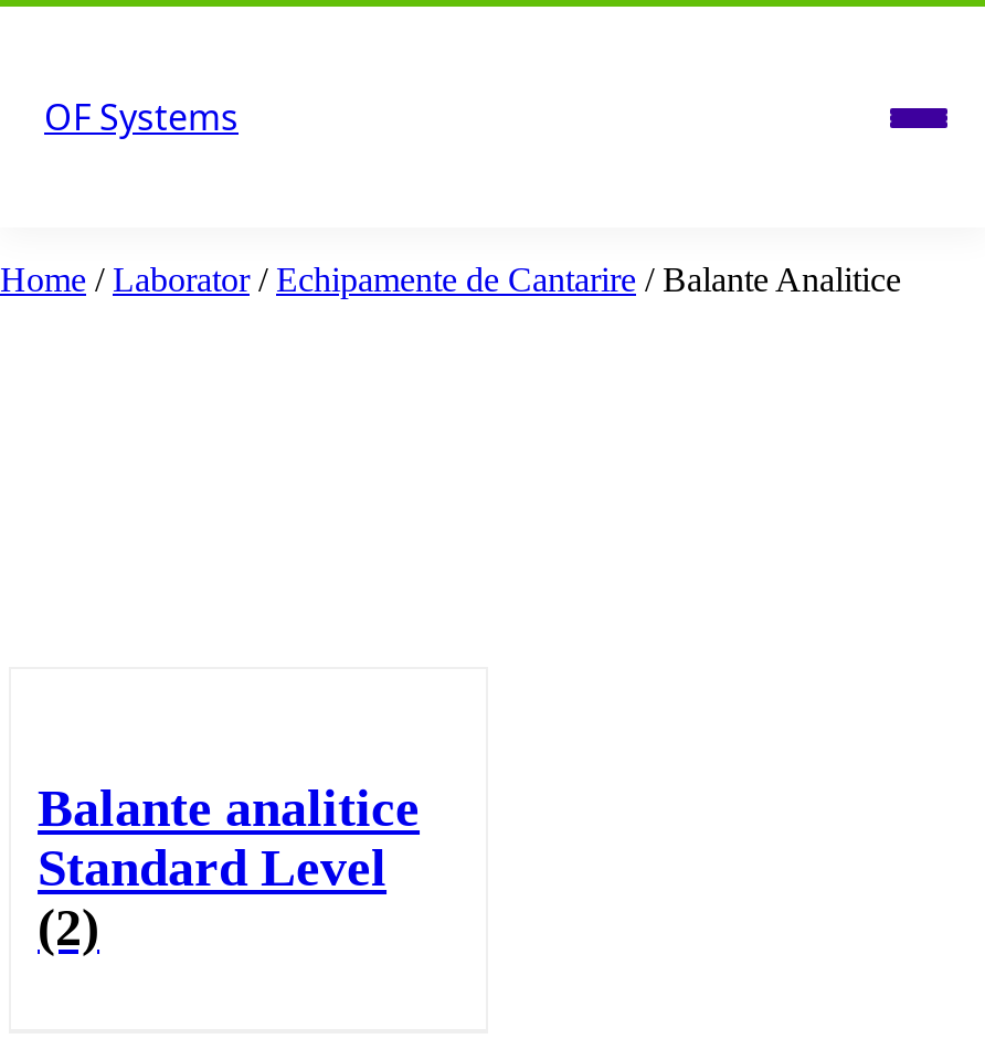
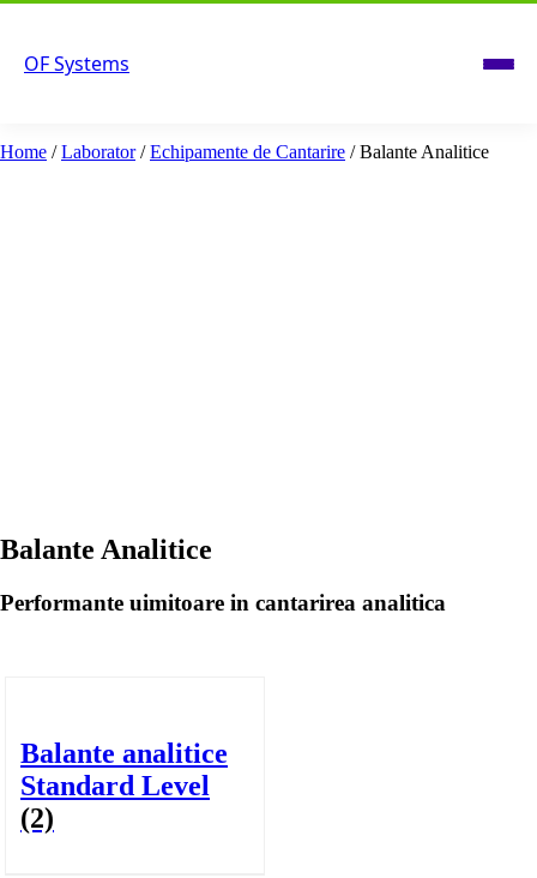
none -> [0,534,446,615] Balante Analitice | Performante uimitoare in cantarirea analitica

